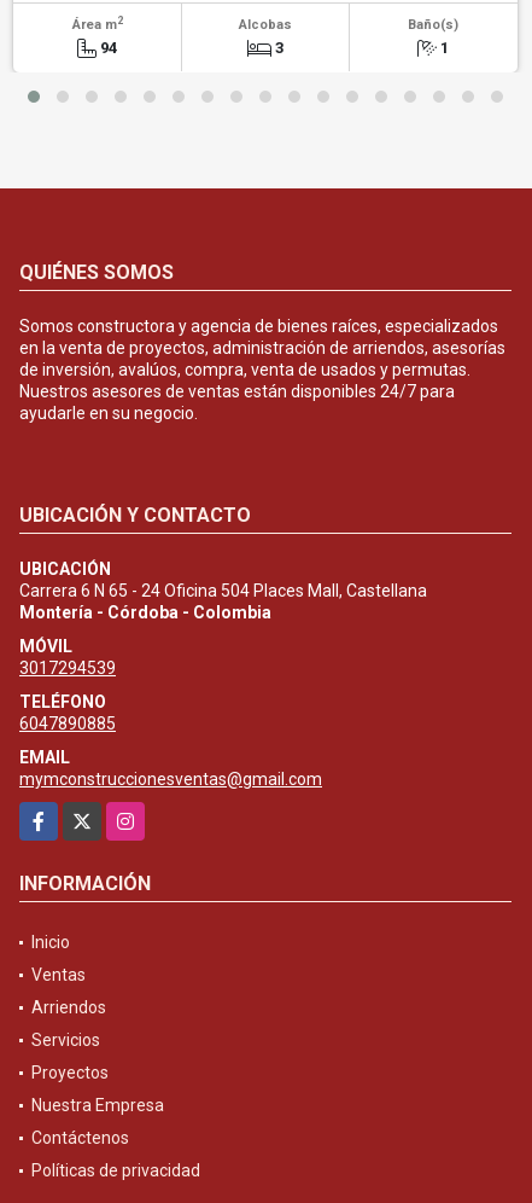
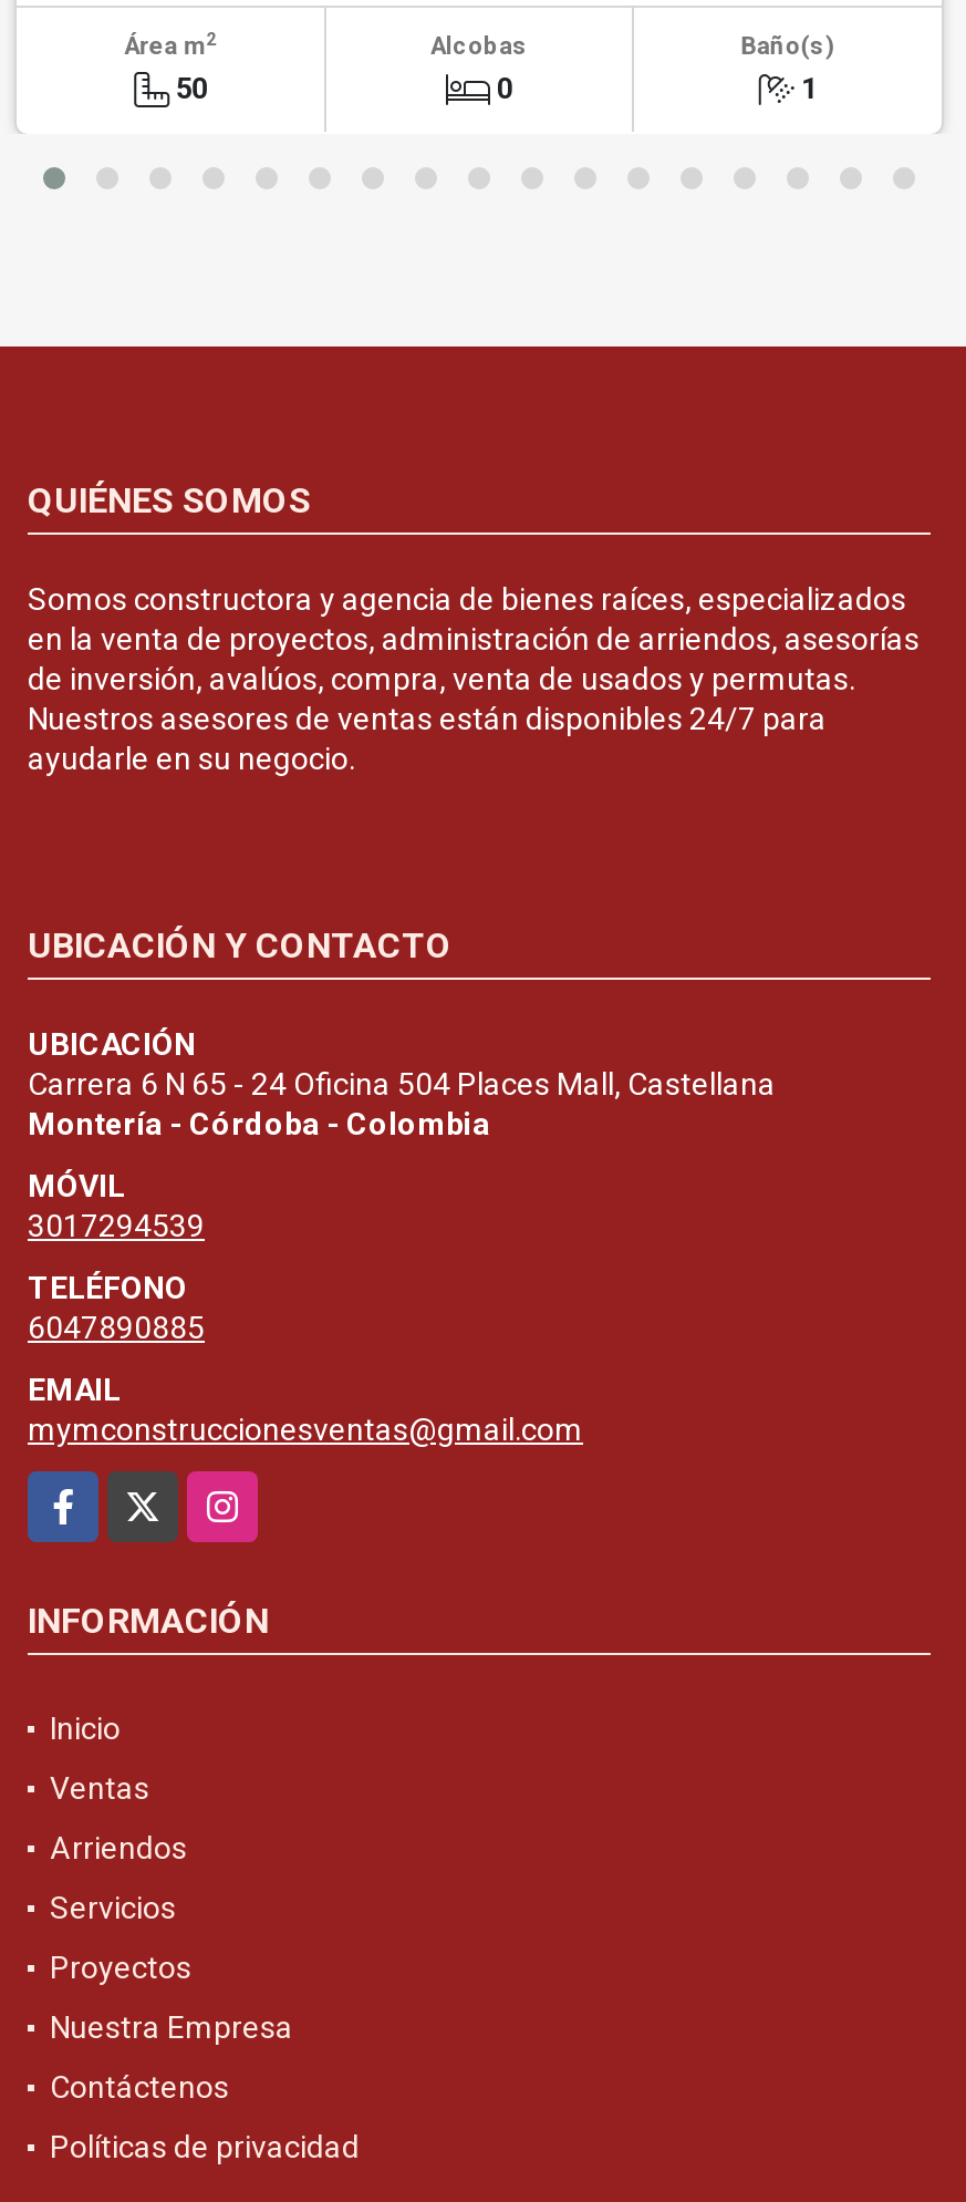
[100,39,117,57] 94 -> [176,73,207,106] 50
[275,39,283,57] 3 -> [497,73,512,106] 0

